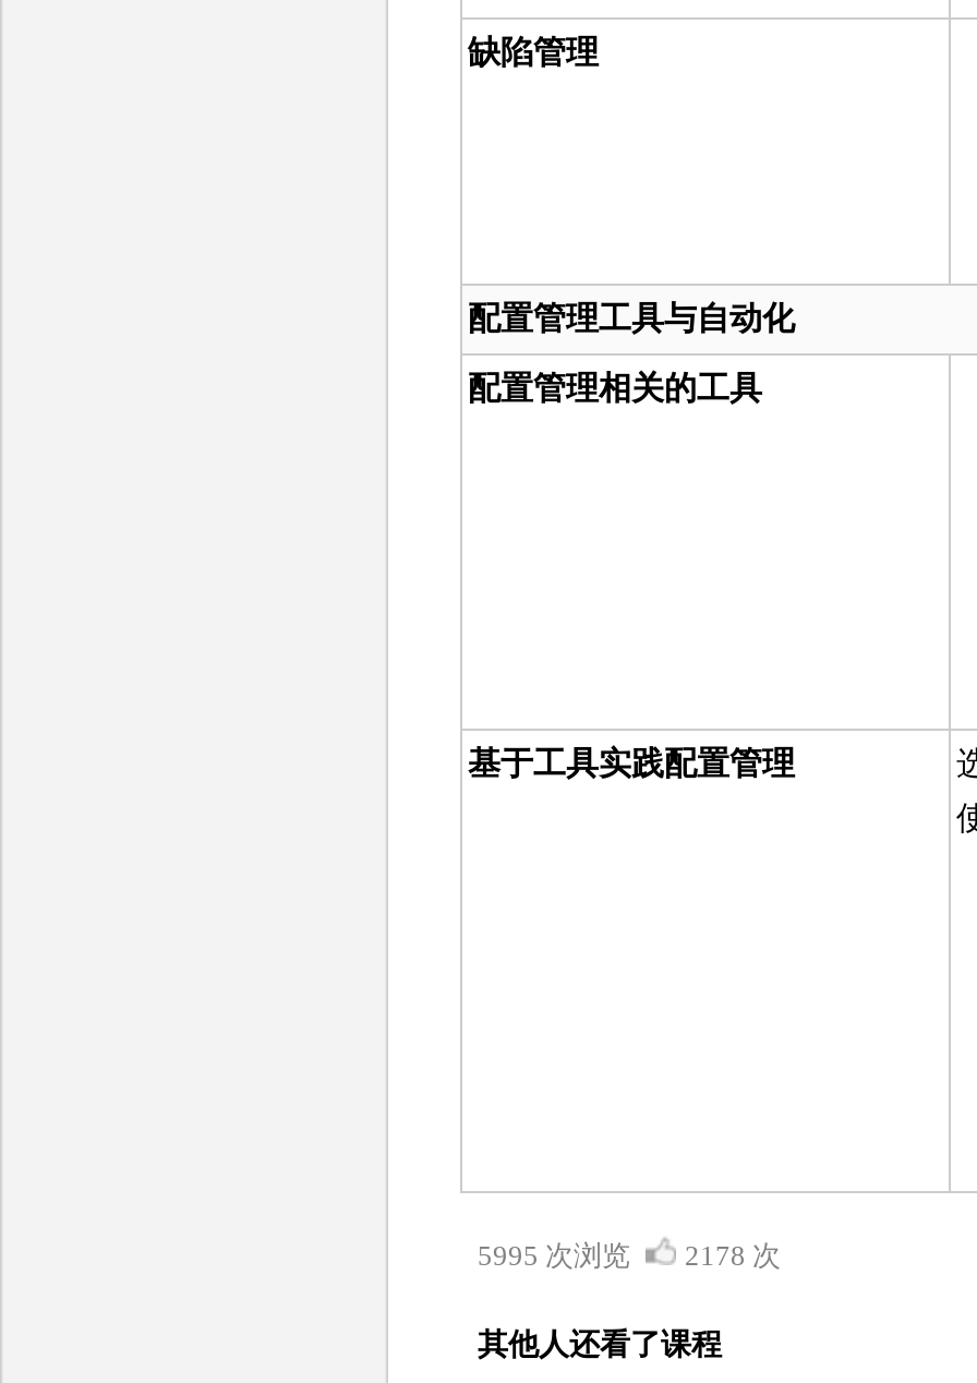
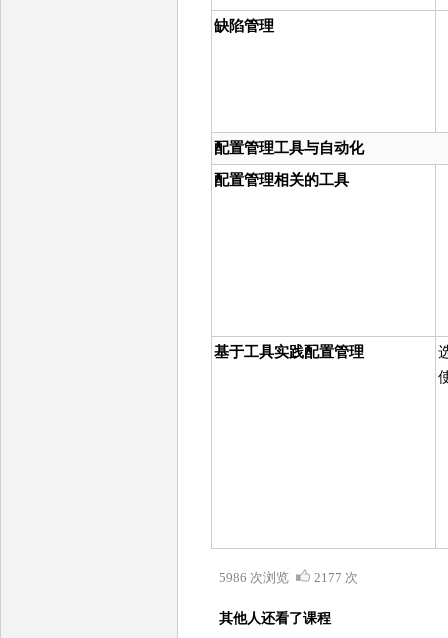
[478,1239,637,1272] 5995 次浏览 -> [219,570,292,585] 5986 次浏览
[685,1239,781,1272] 2178 次 -> [314,570,358,585] 2177 次

